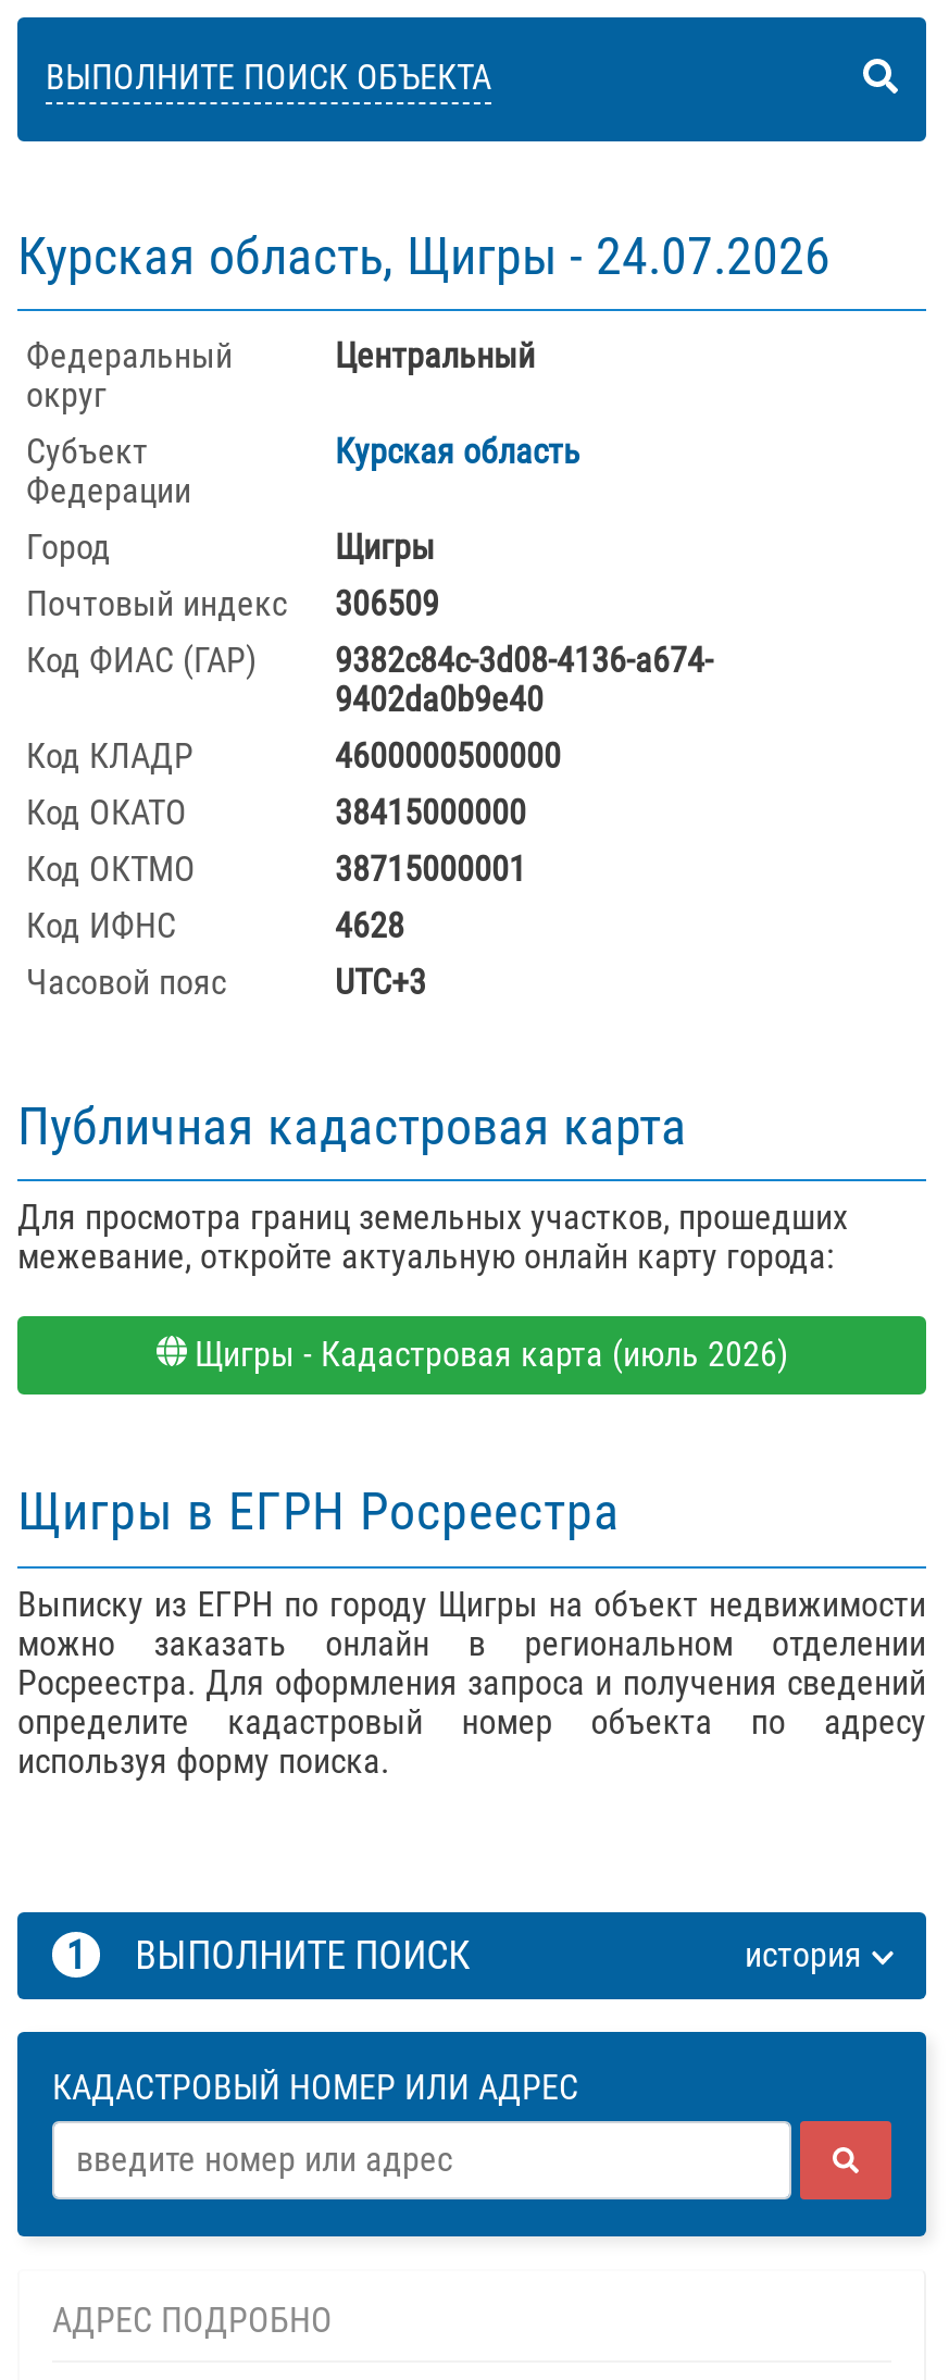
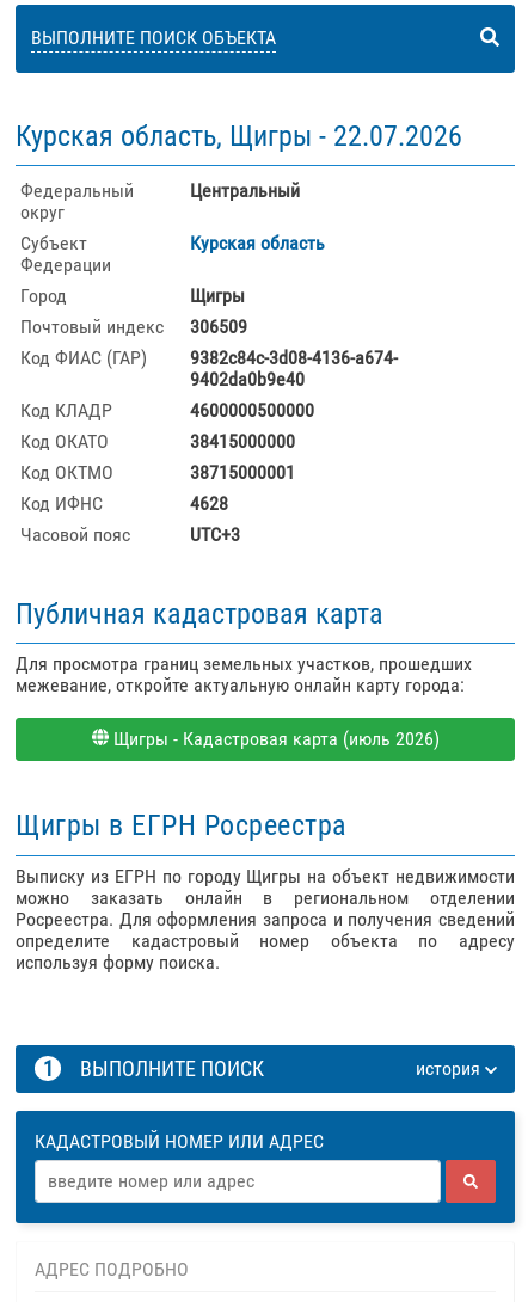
[17,226,831,287] Курская область, Щигры - 24.07.2026 -> [16,119,462,153] Курская область, Щигры - 22.07.2026

